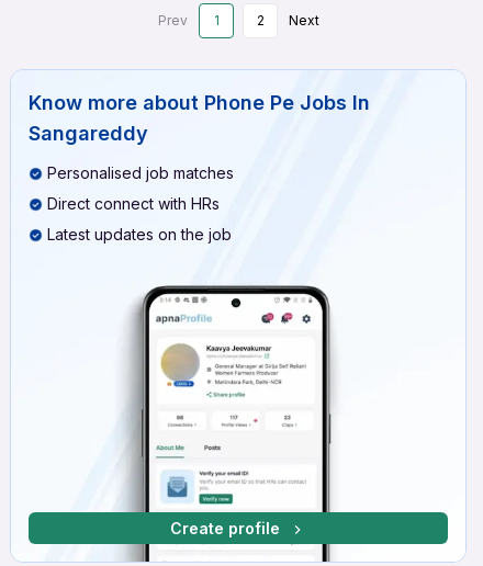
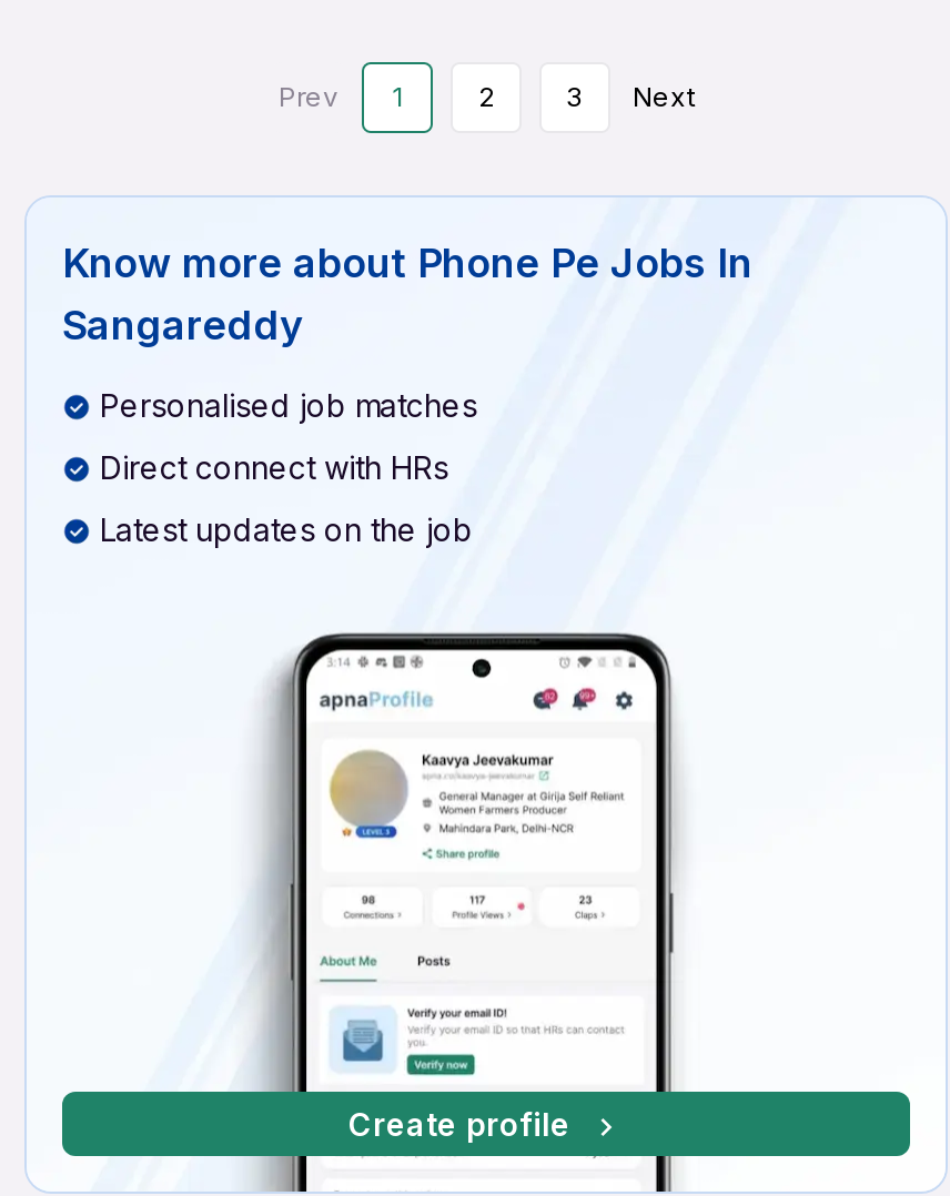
none -> [566,80,584,113] 3

